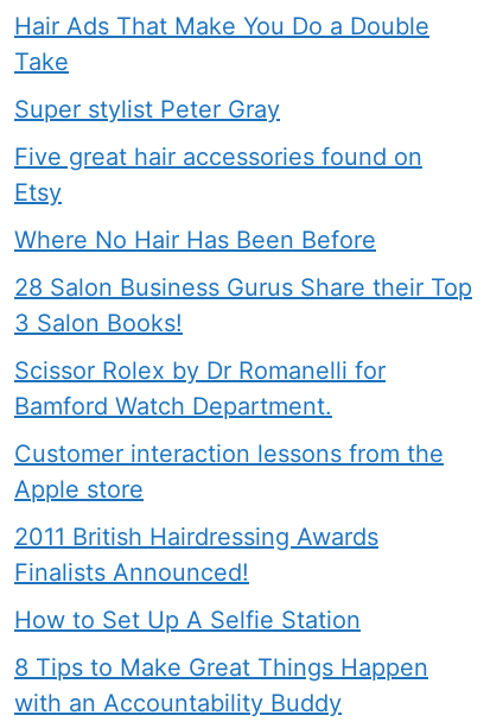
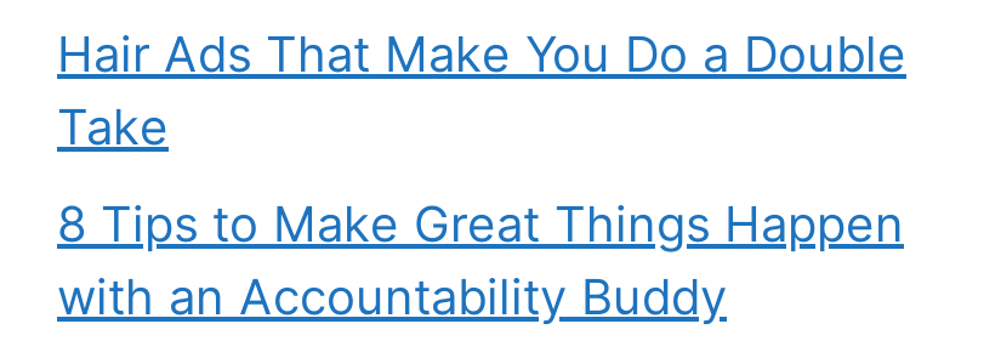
[14,95,472,634] Super stylist Peter Gray | Five great hair accessories found on | Etsy | Where No Hair Has Been Before | 28 Salon Business Gurus Share their Top | 3 Salon Books! | Scissor Rolex by Dr Romanelli for | Bamford Watch Department. | Customer interaction lessons from the | Apple store | 2011 British Hairdressing Awards | Finalists Announced! | How to Set Up A Selfie Station -> none

